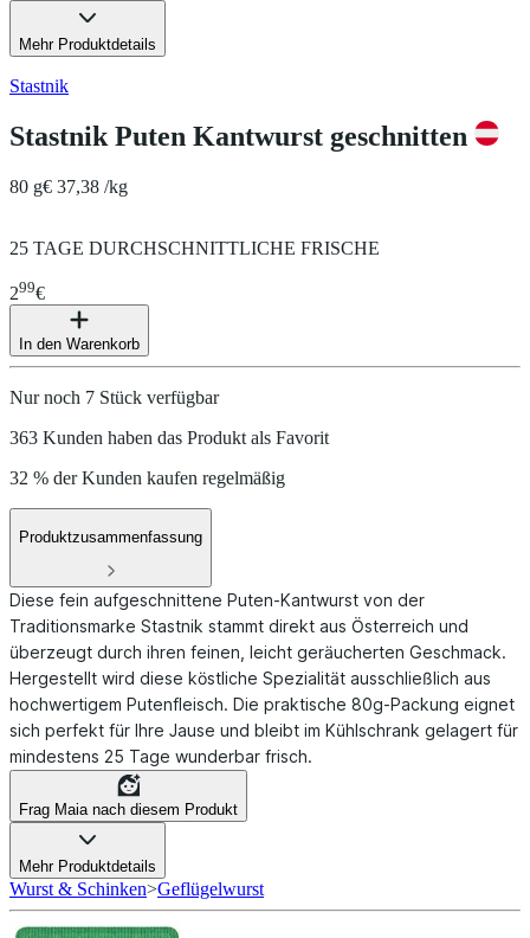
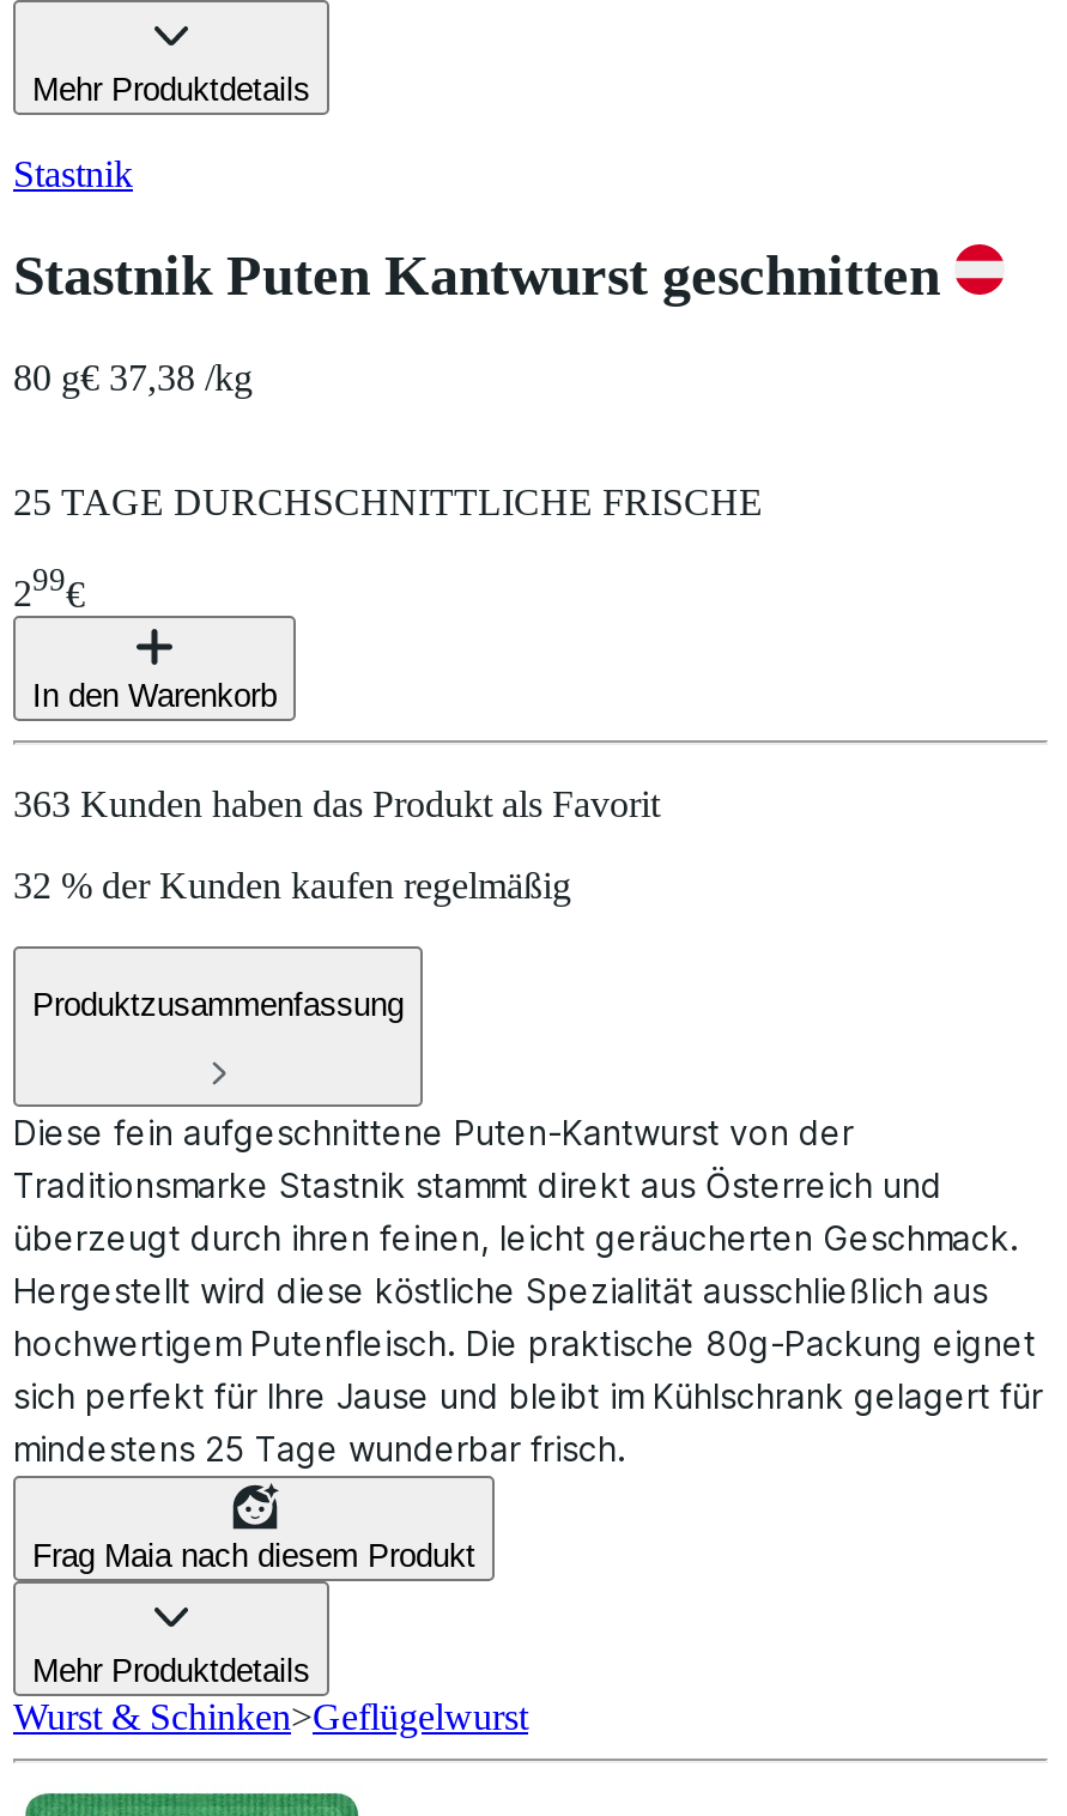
[9,388,219,408] Nur noch 7 Stück verfügbar -> none

